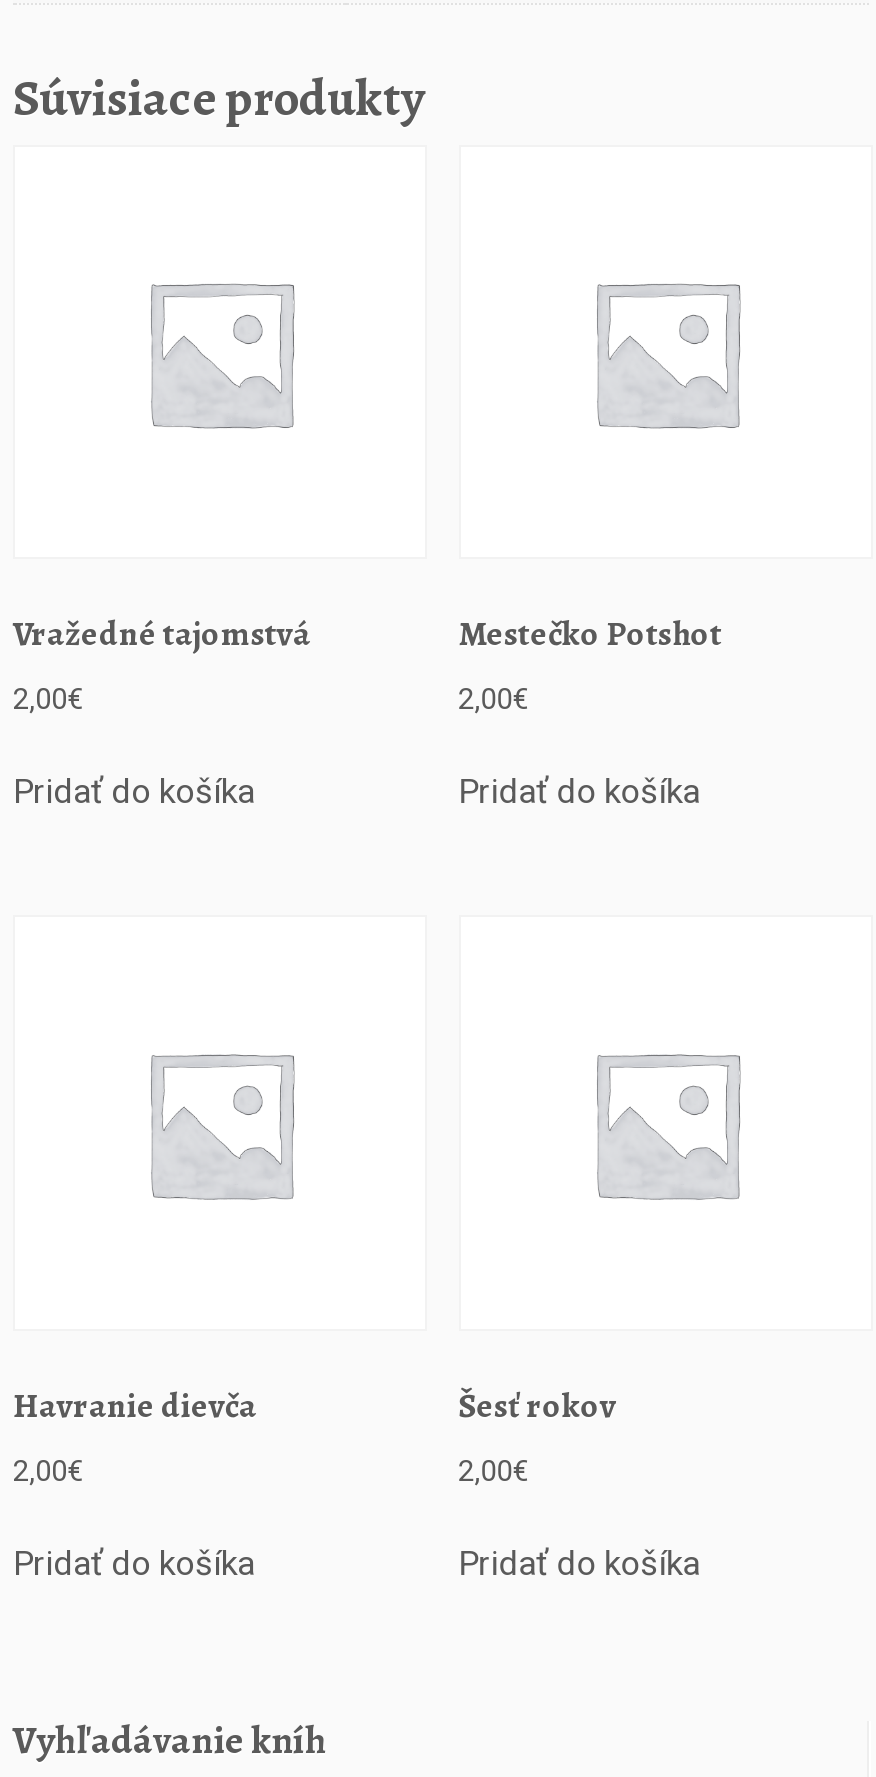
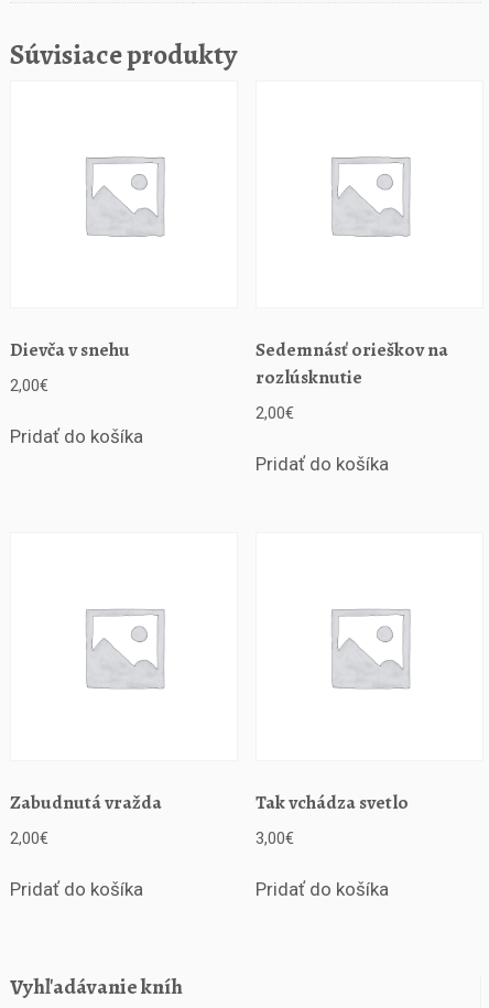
[13,612,311,658] Vražedné tajomstvá -> [10,338,130,363] Dievča v snehu
[458,612,722,658] Mestečko Potshot -> [255,338,448,390] Sedemnásť orieškov na | rozlúsknutie
[13,1383,257,1429] Havranie dievča -> [10,790,162,815] Zabudnutá vražda
[458,1383,616,1429] Šesť rokov -> [255,790,408,815] Tak vchádza svetlo
[458,1452,528,1488] 2,00€ -> [255,828,294,848] 3,00€

